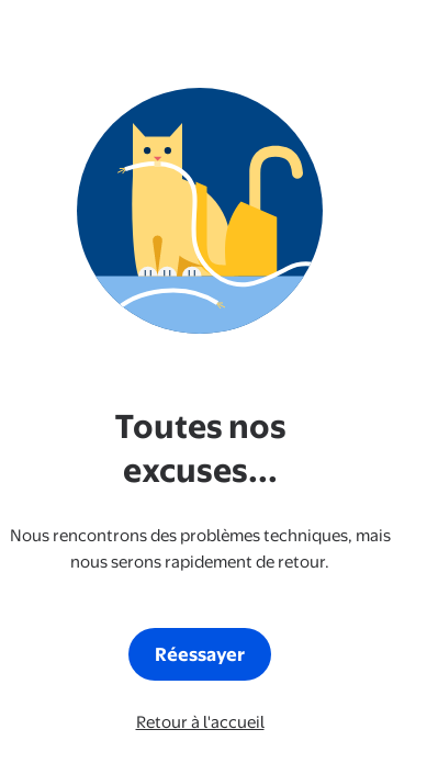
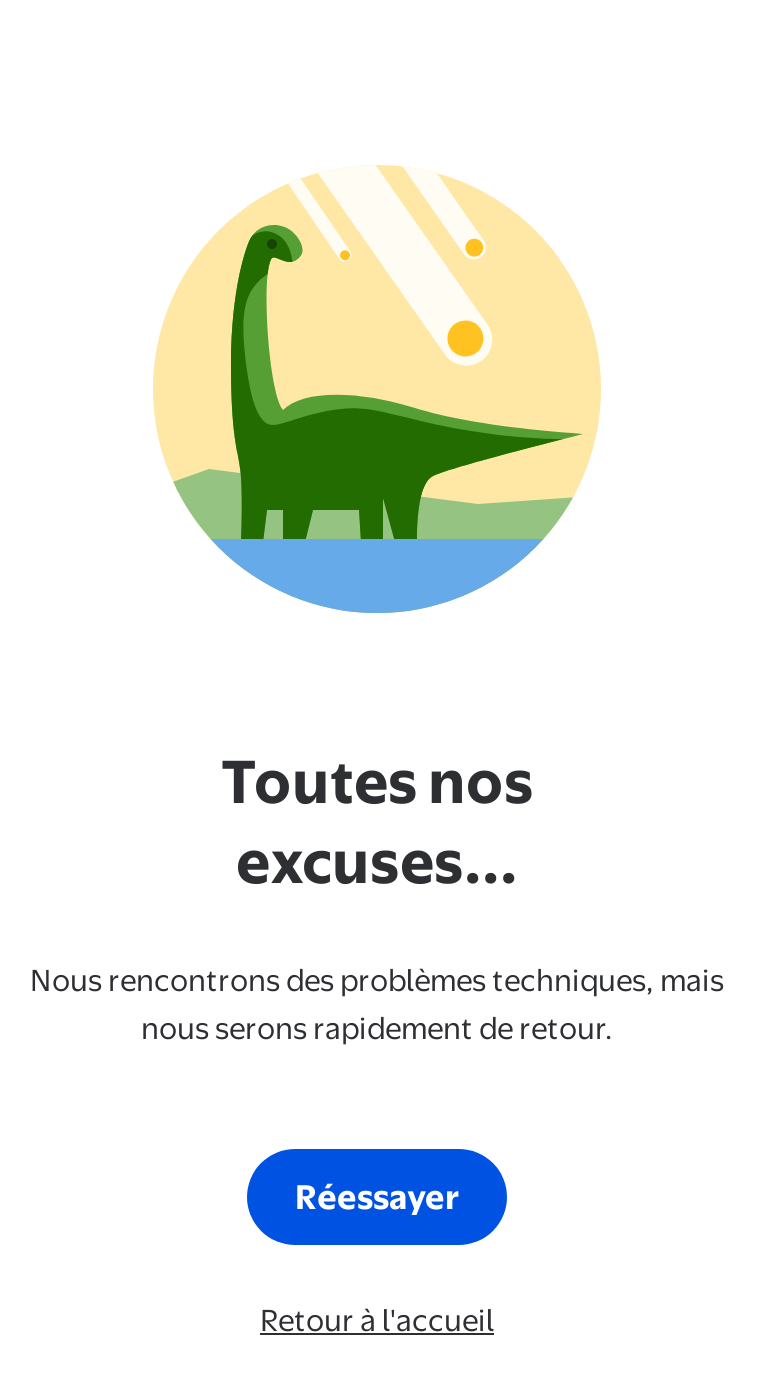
[76,87,324,310] [image] -> [153,165,601,567] [image]

